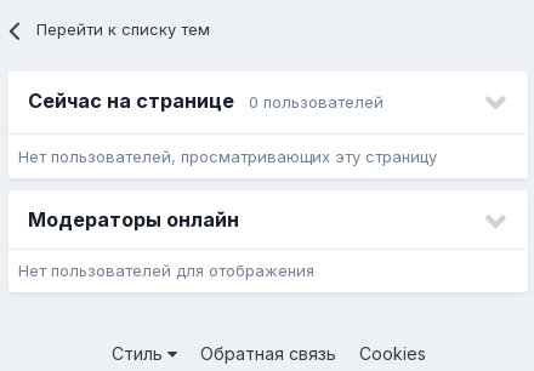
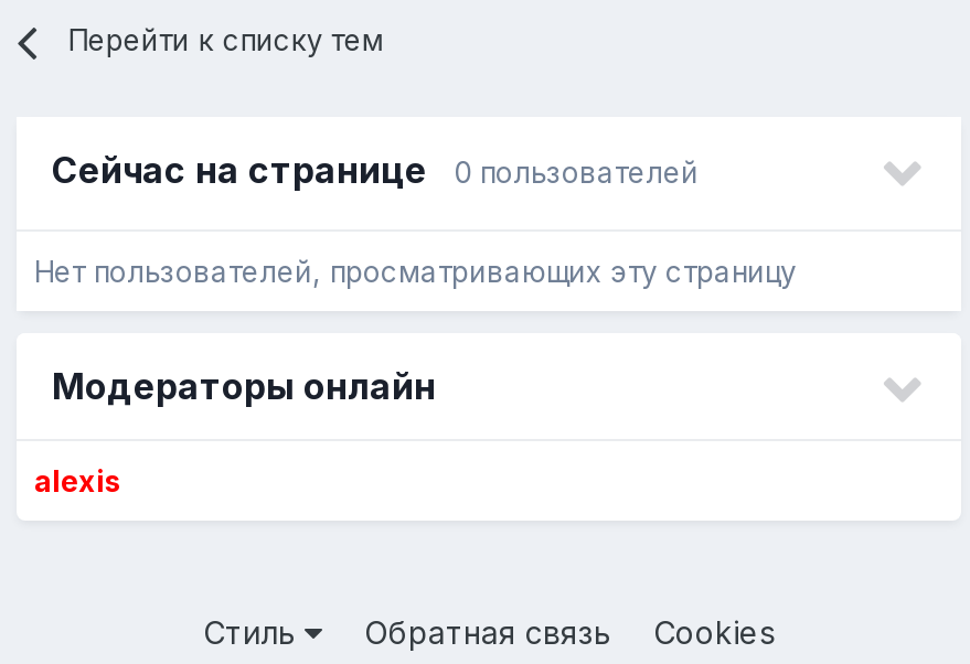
[18,261,314,280] Нет пользователей для отображения -> [34,464,122,499] alexis

